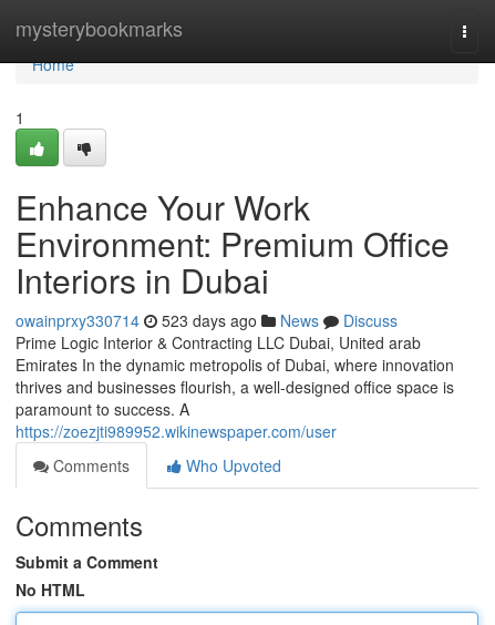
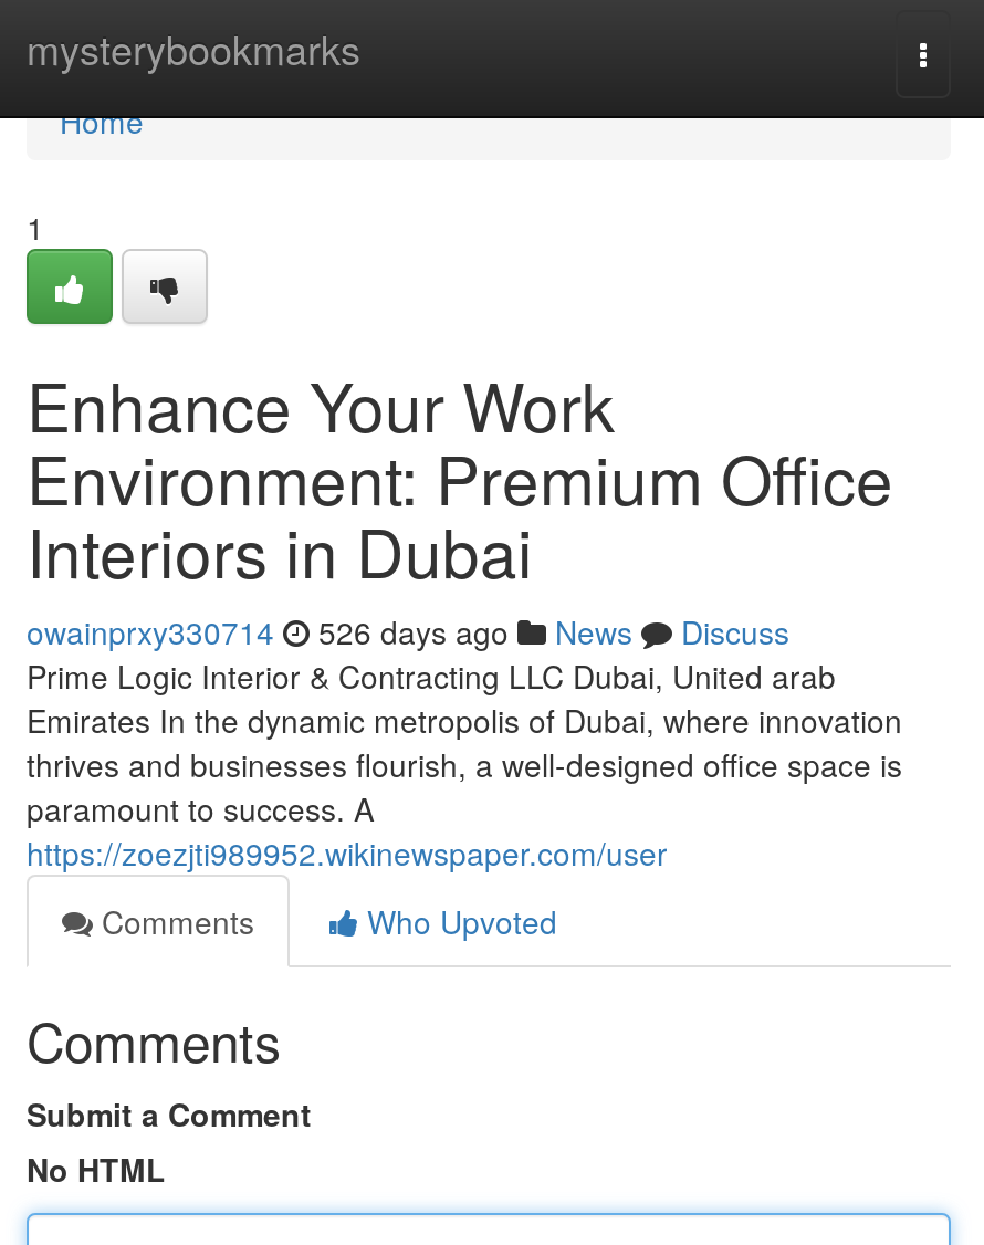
[16,309,398,331] owainprxy330714 523 days ago News Discuss -> [27,609,789,653] owainprxy330714 526 days ago News Discuss

